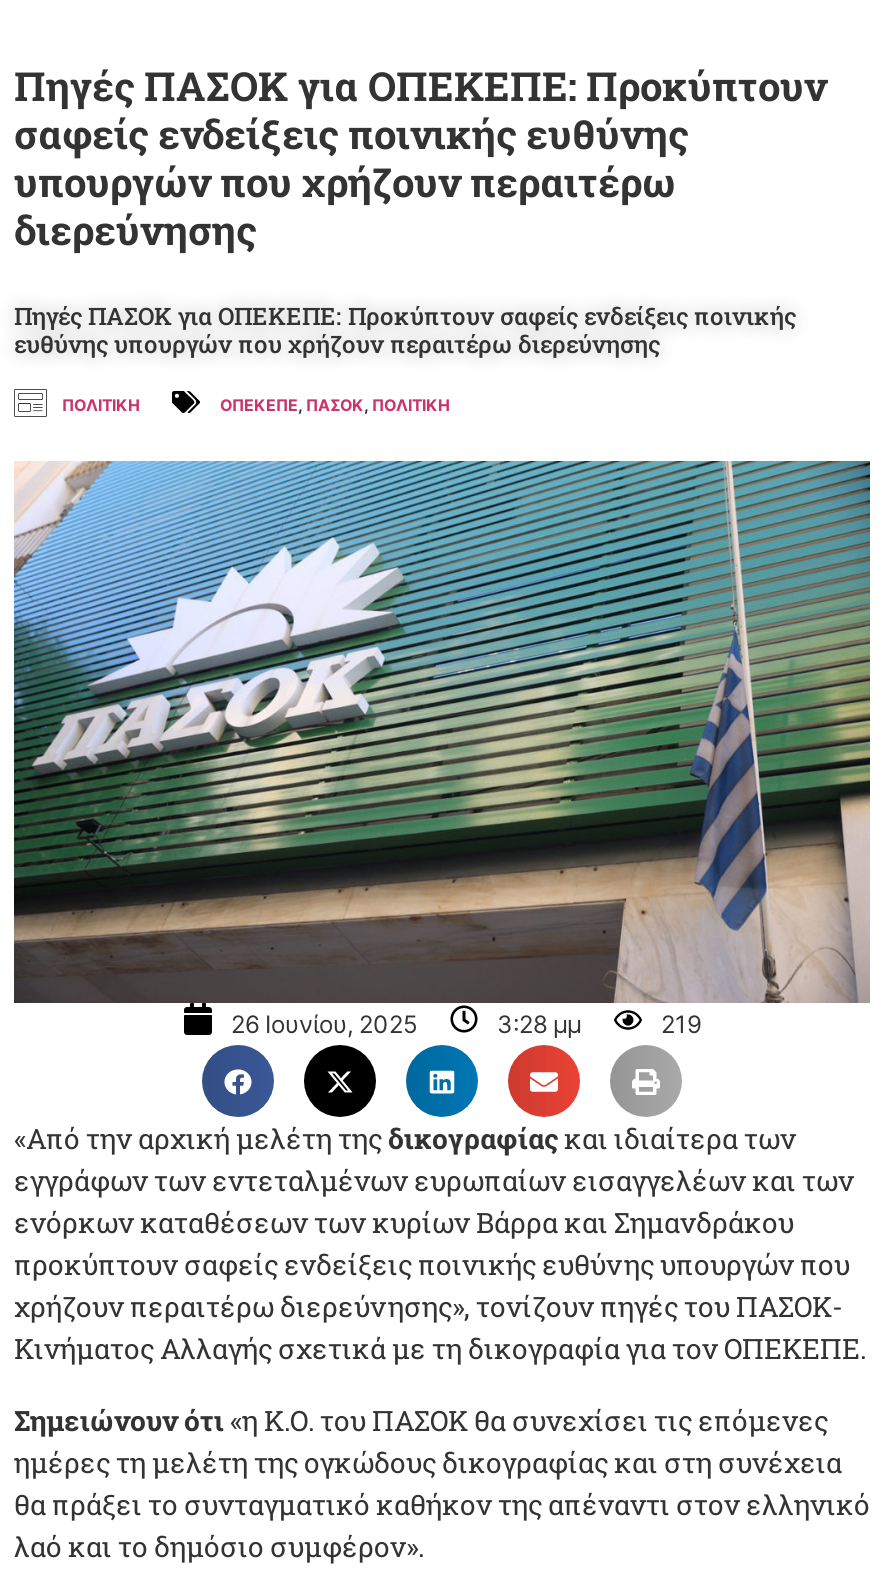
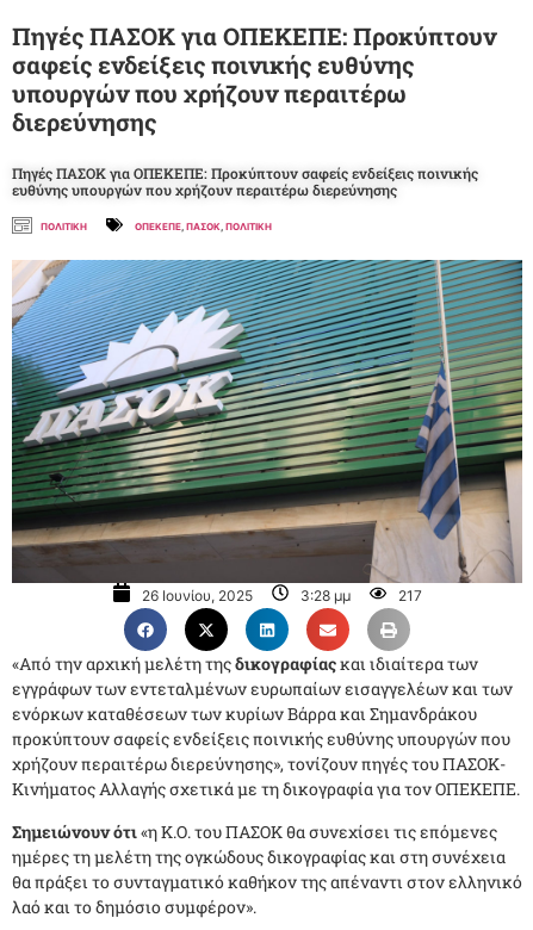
[661,1009,701,1039] 219 -> [398,586,422,604] 217

